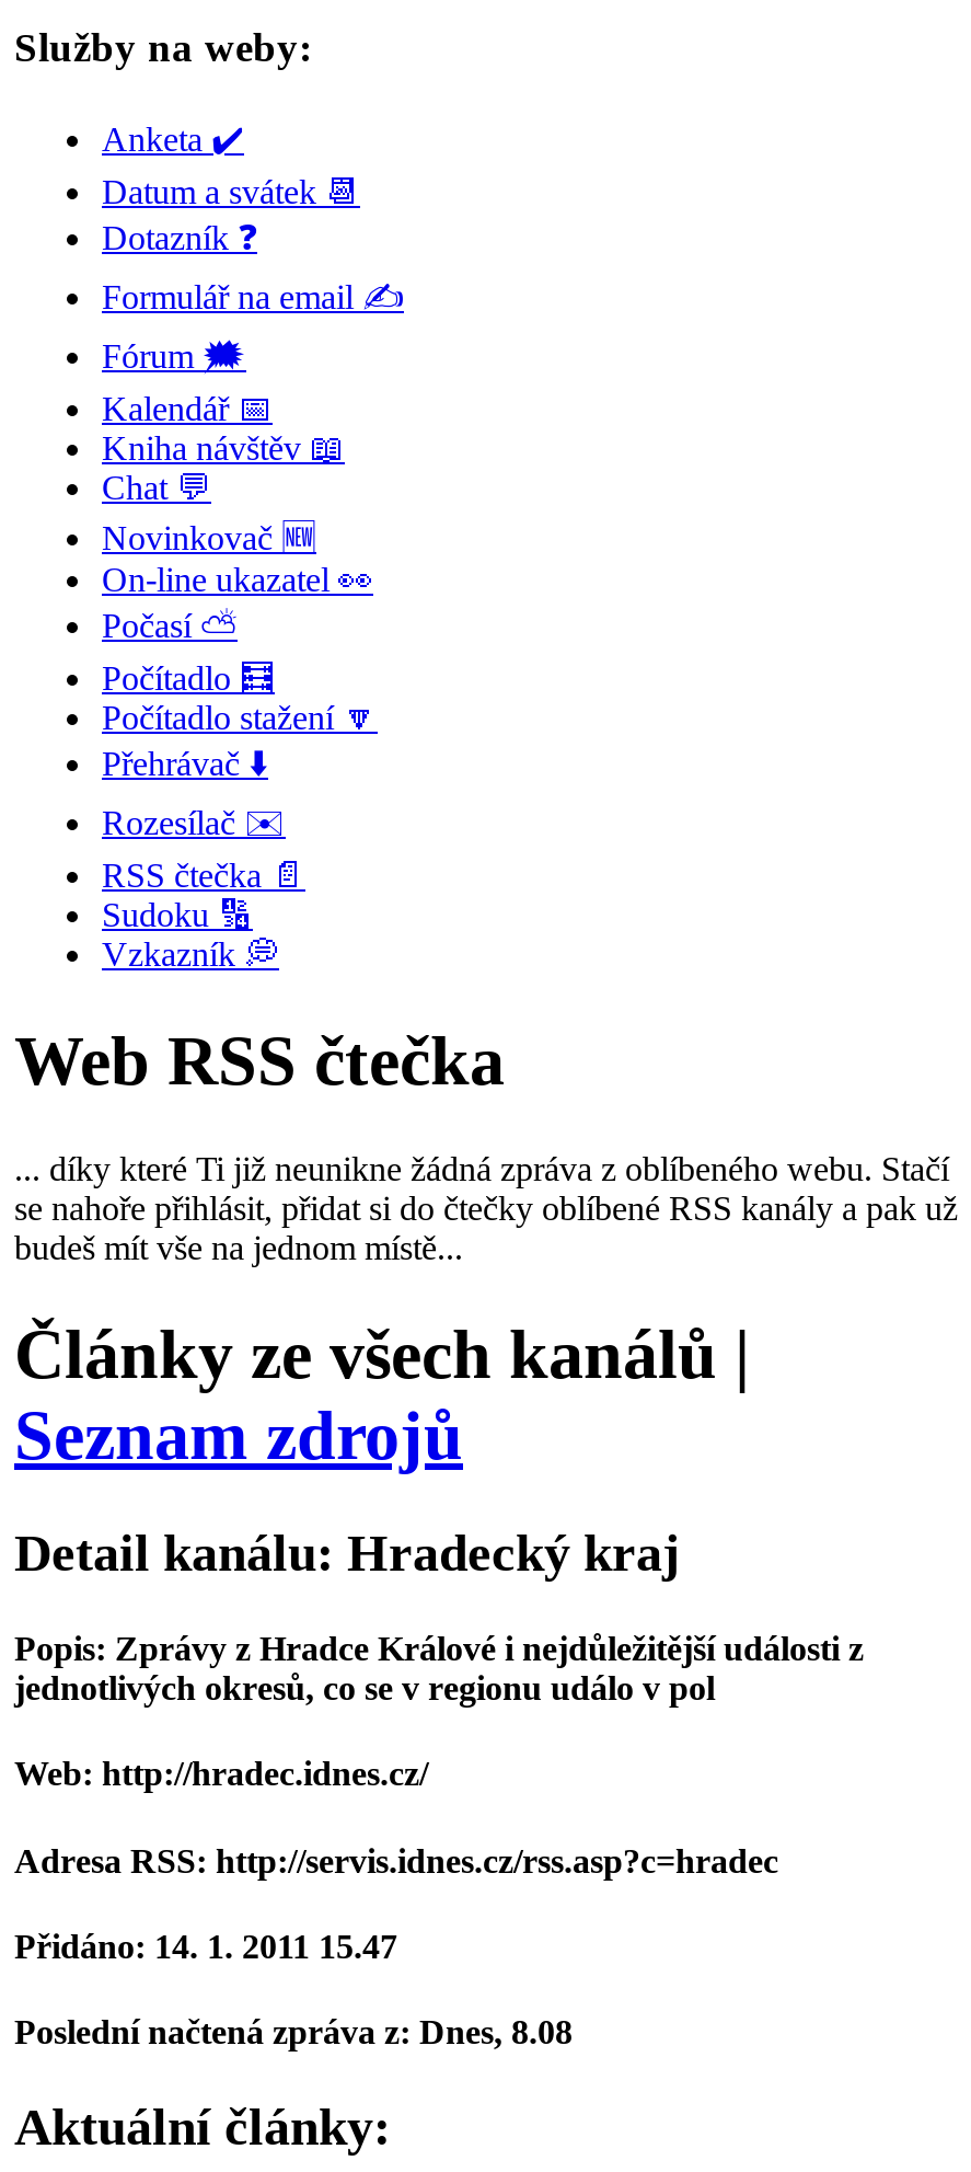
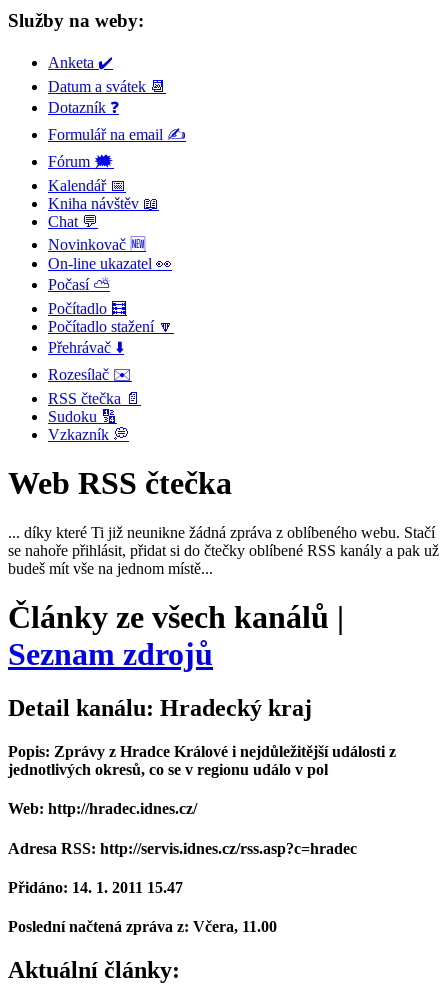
[14,2013,573,2051] Poslední načtená zpráva z: Dnes, 8.08 -> [8,918,277,935] Poslední načtená zpráva z: Včera, 11.00

